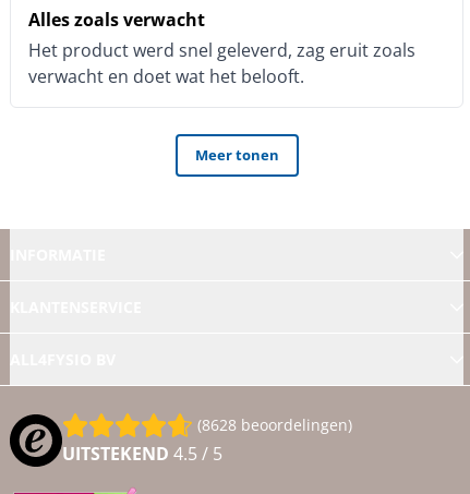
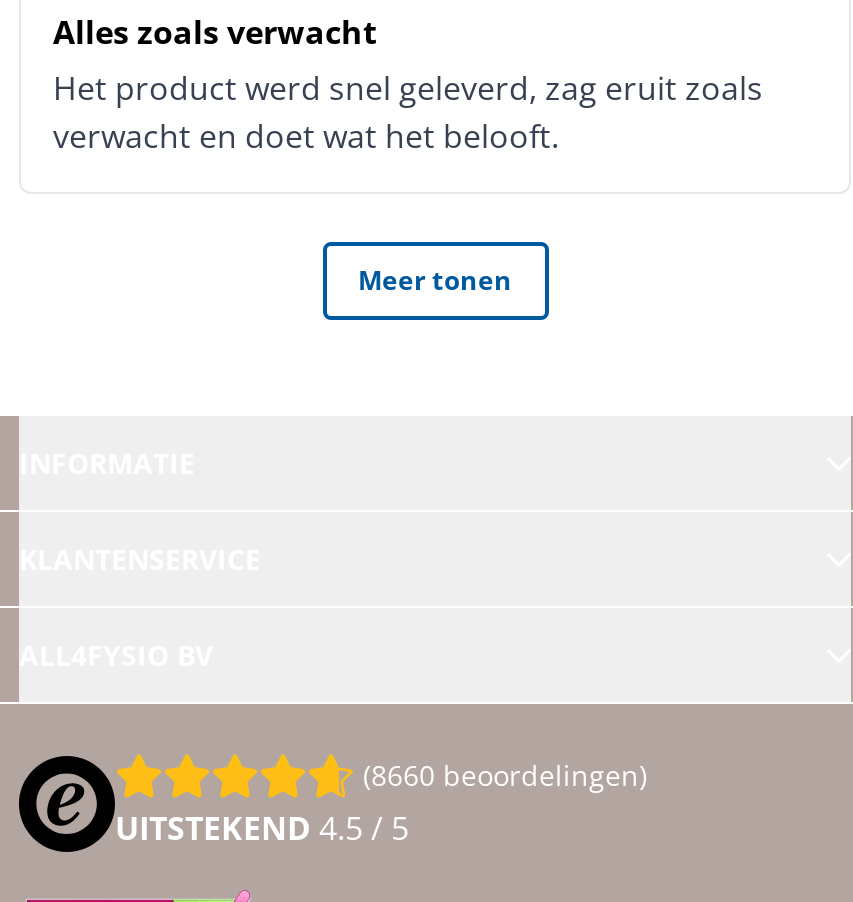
[197,415,352,436] (8628 beoordelingen) -> [363,757,647,795] (8660 beoordelingen)

